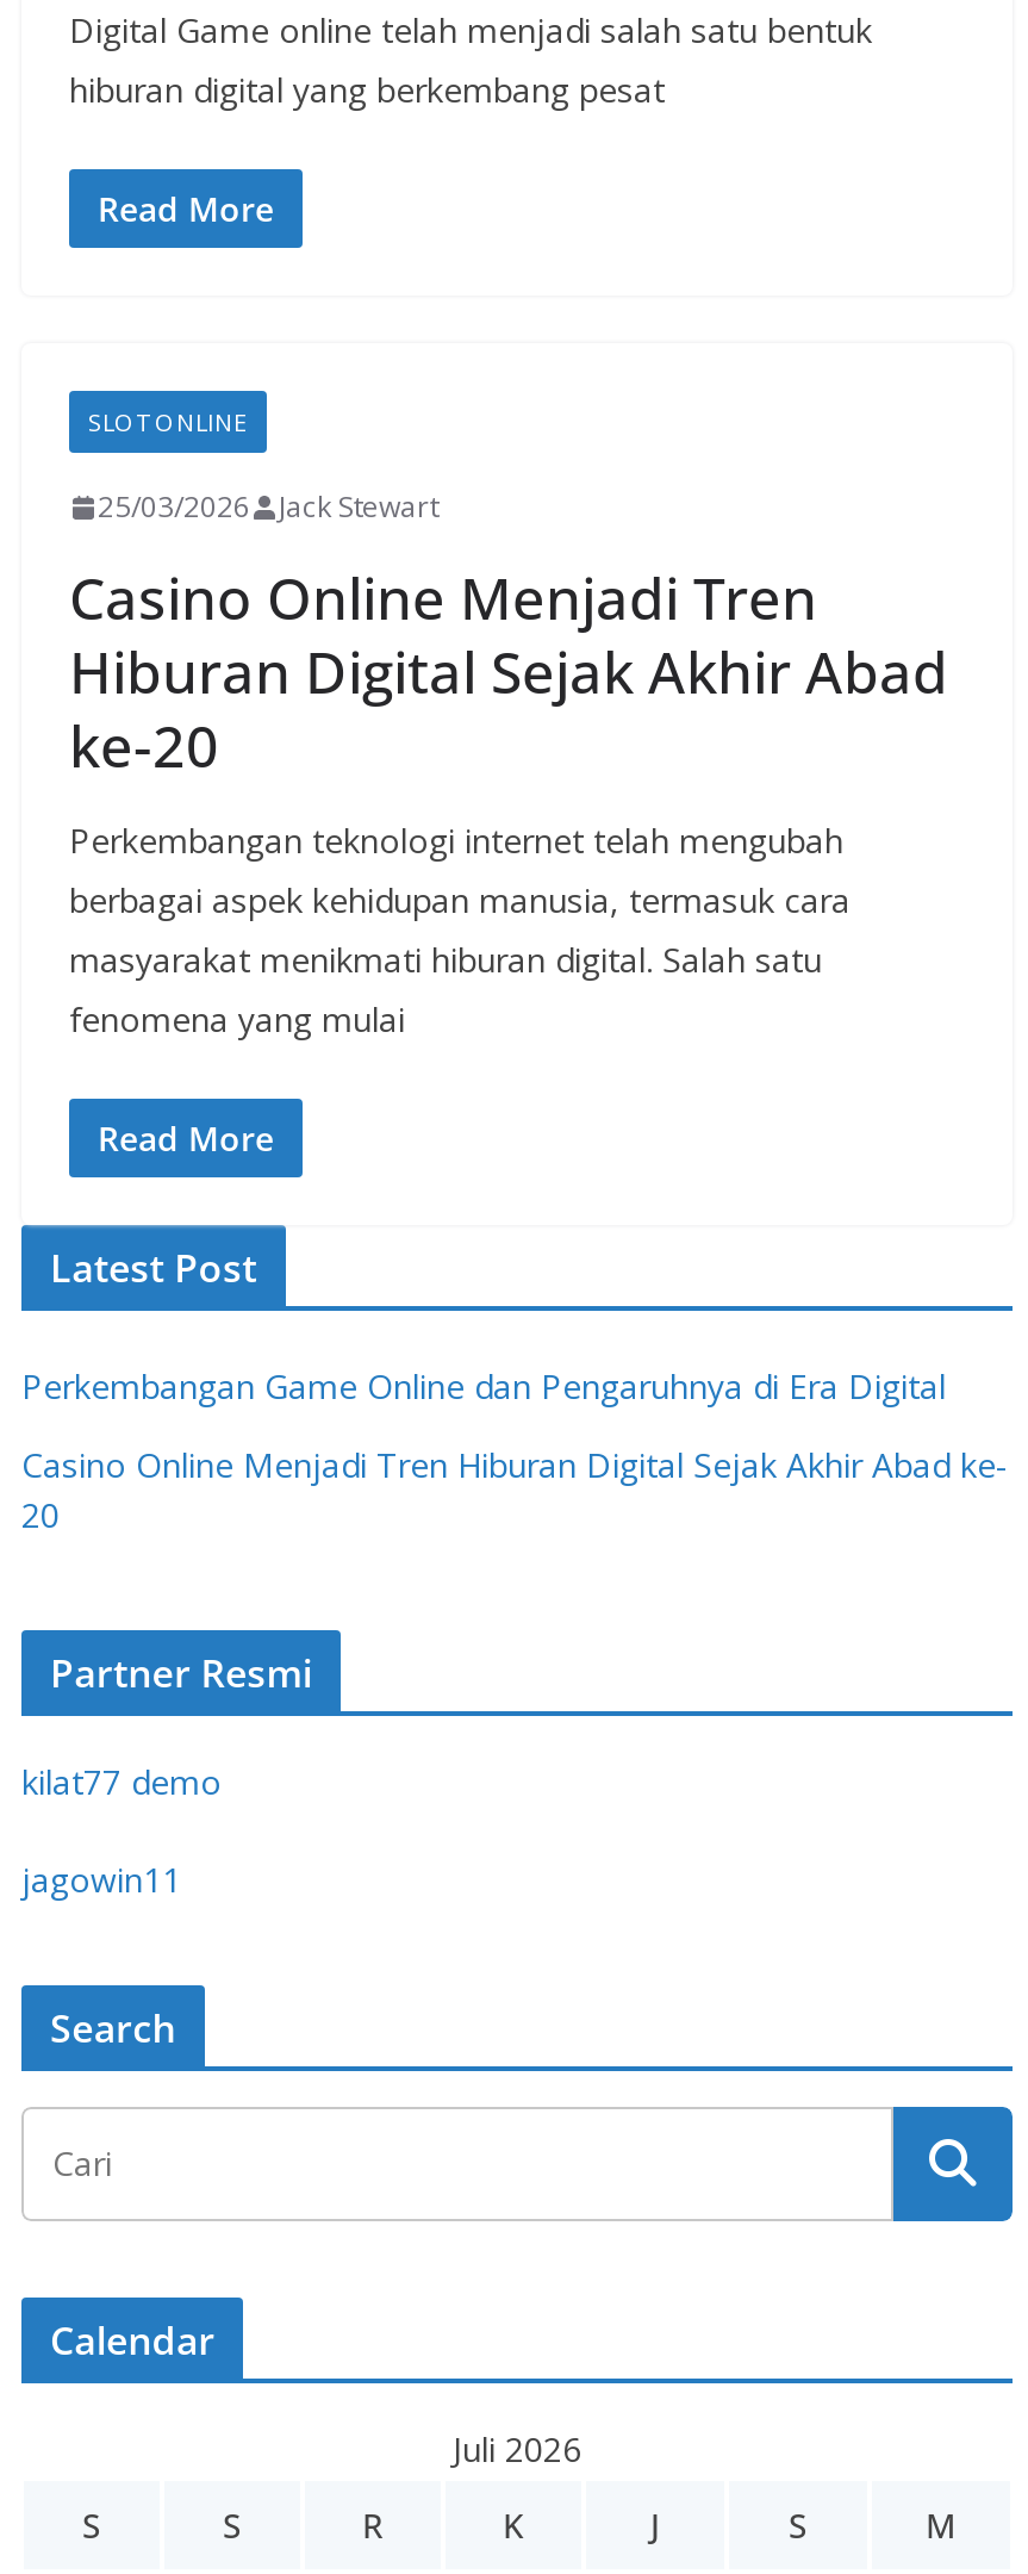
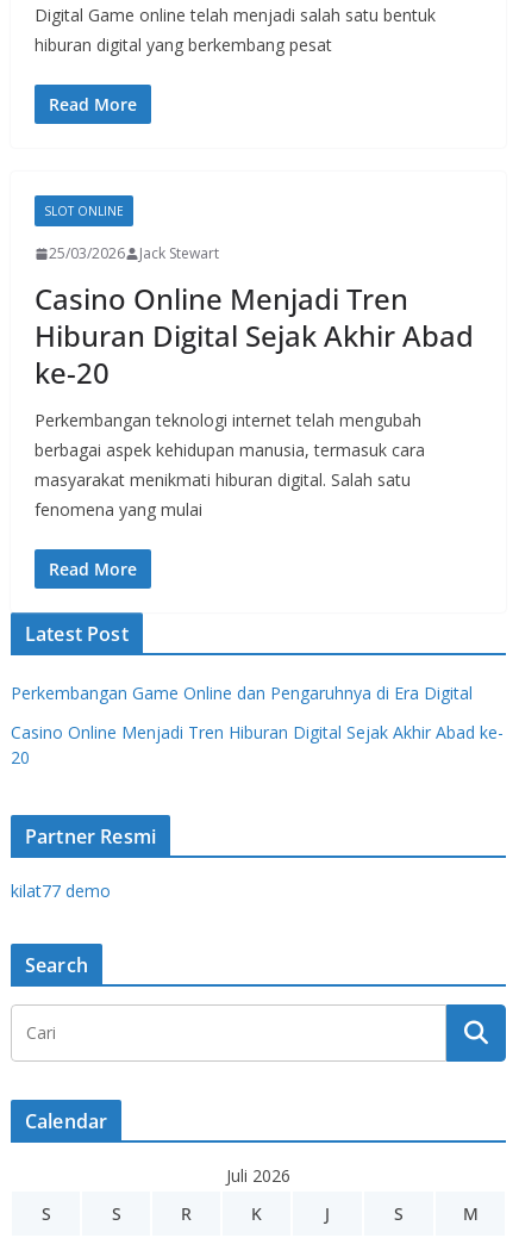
[21,1857,181,1902] jagowin11 -> none

